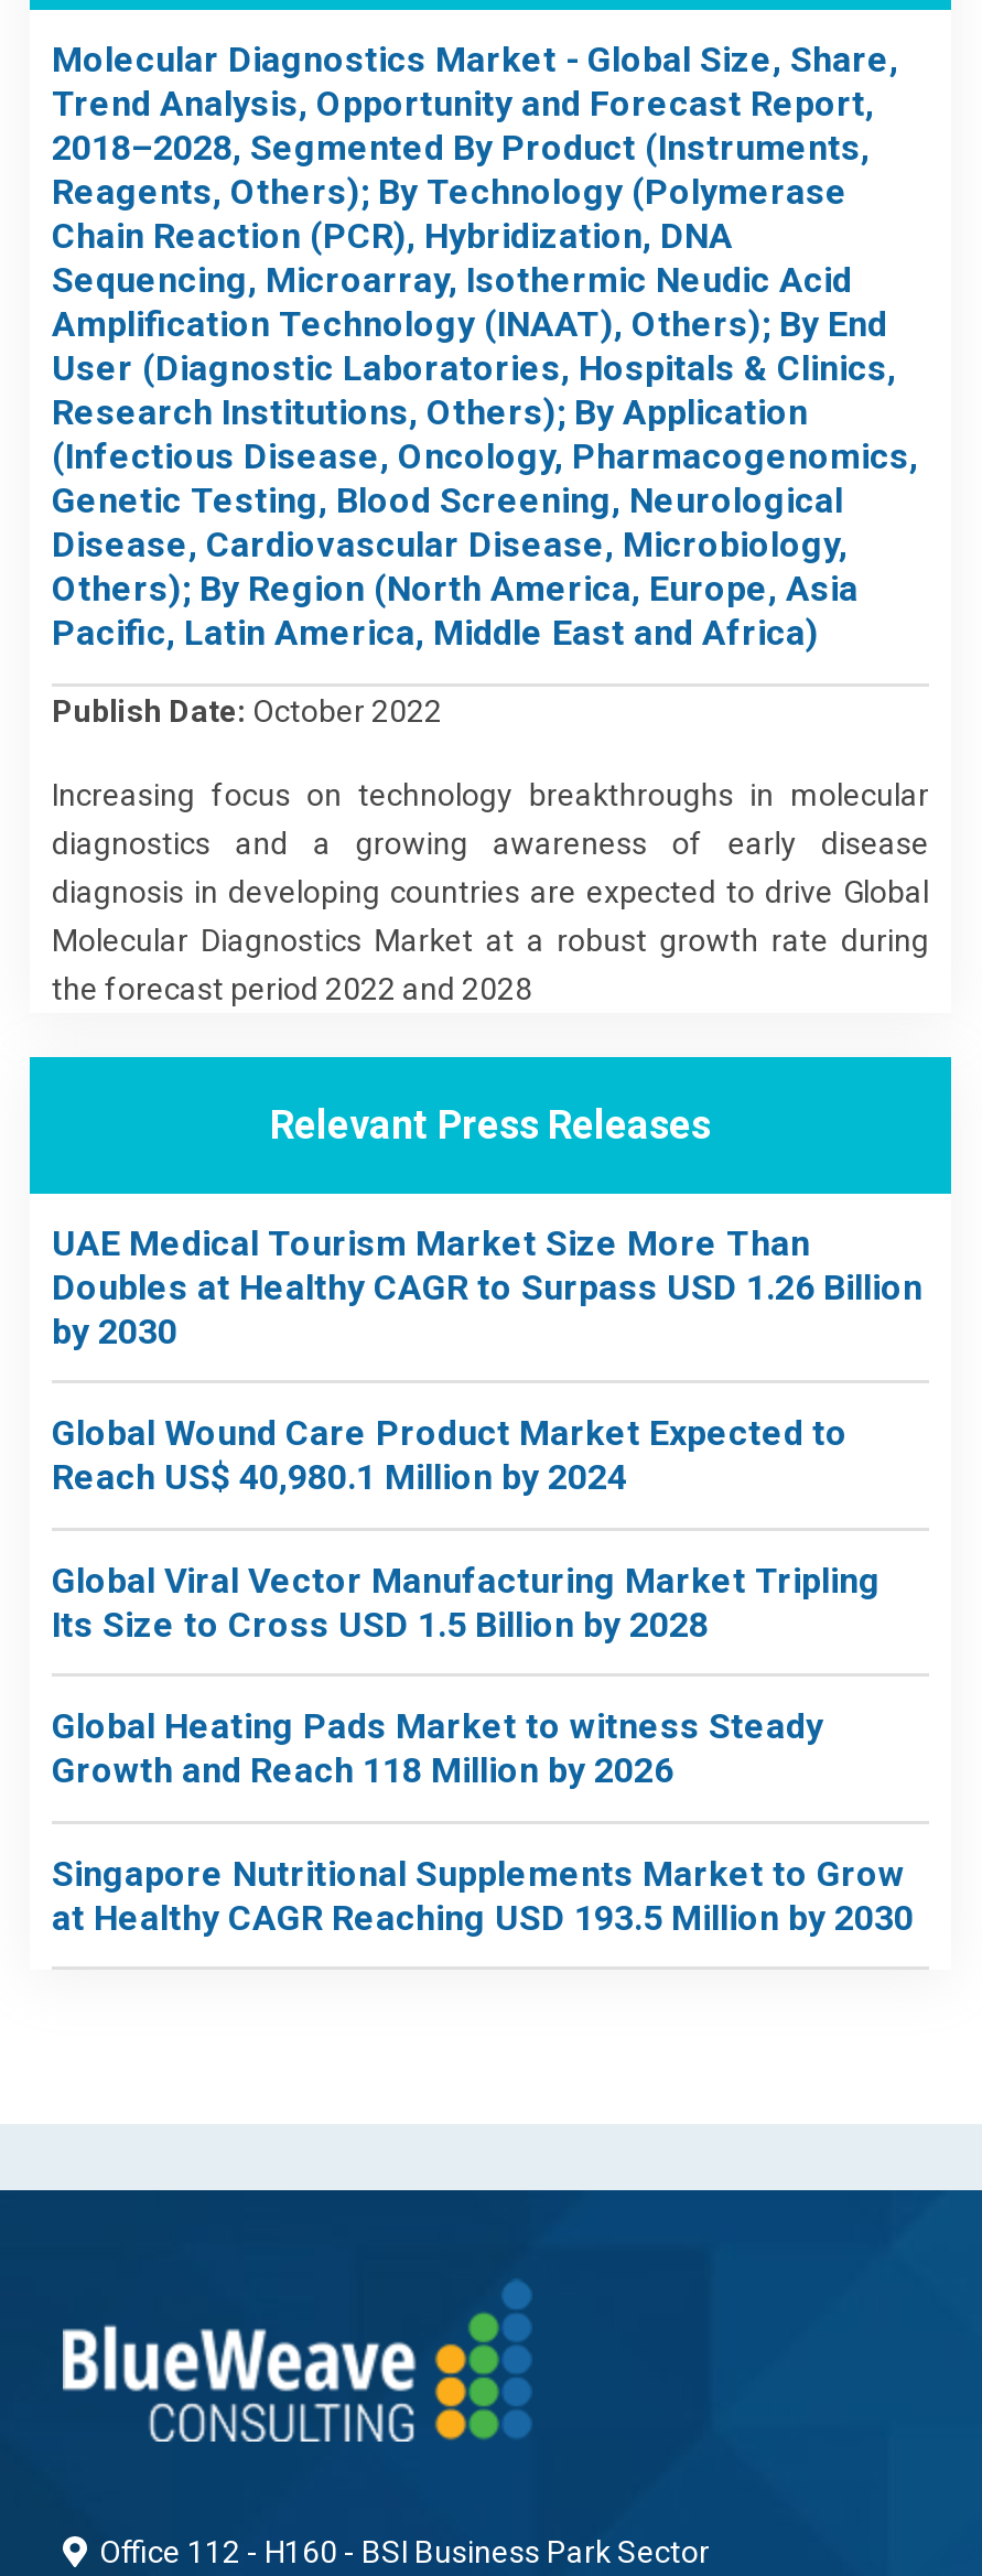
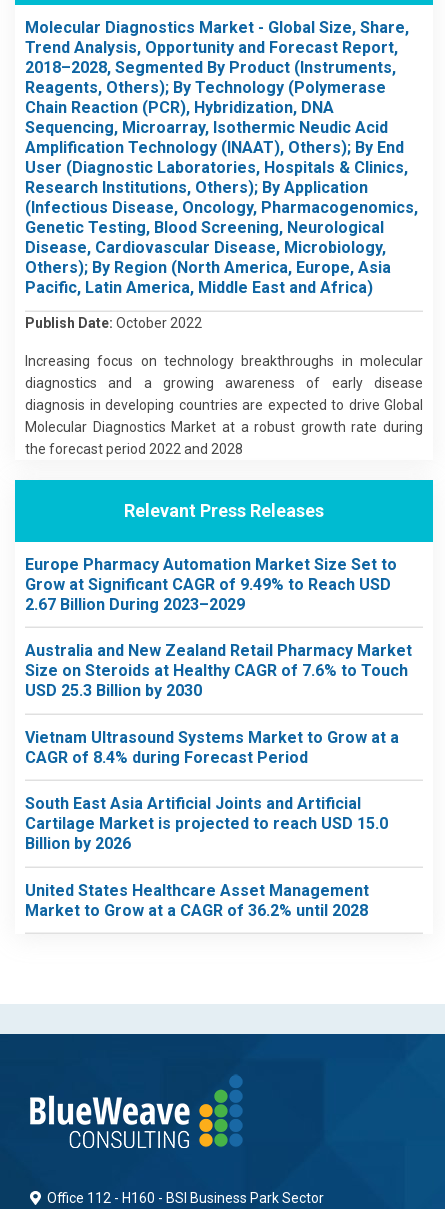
[52,1221,922,1351] UAE Medical Tourism Market Size More Than | Doubles at Healthy CAGR to Surpass USD 1.26 Billion | by 2030 -> [25,554,397,613] Europe Pharmacy Automation Market Size Set to | Grow at Significant CAGR of 9.49% to Reach USD | 2.67 Billion During 2023–2029
[52,1412,848,1498] Global Wound Care Product Market Expected to | Reach US$ 40,980.1 Million by 2024 -> [25,641,412,700] Australia and New Zealand Retail Pharmacy Market | Size on Steroids at Healthy CAGR of 7.6% to Touch | USD 25.3 Billion by 2030
[52,1559,881,1645] Global Viral Vector Manufacturing Market Tripling | Its Size to Cross USD 1.5 Billion by 2028 -> [25,727,399,766] Vietnam Ultrasound Systems Market to Grow at a | CAGR of 8.4% during Forecast Period
[52,1705,823,1791] Global Heating Pads Market to witness Steady | Growth and Reach 118 Million by 2026 -> [25,794,388,853] South East Asia Artificial Joints and Artificial | Cartilage Market is projected to reach USD 15.0 | Billion by 2026
[52,1852,914,1938] Singapore Nutritional Supplements Market to Grow | at Healthy CAGR Reaching USD 193.5 Million by 2030 -> [25,880,369,919] United States Healthcare Asset Management | Market to Grow at a CAGR of 36.2% until 2028

